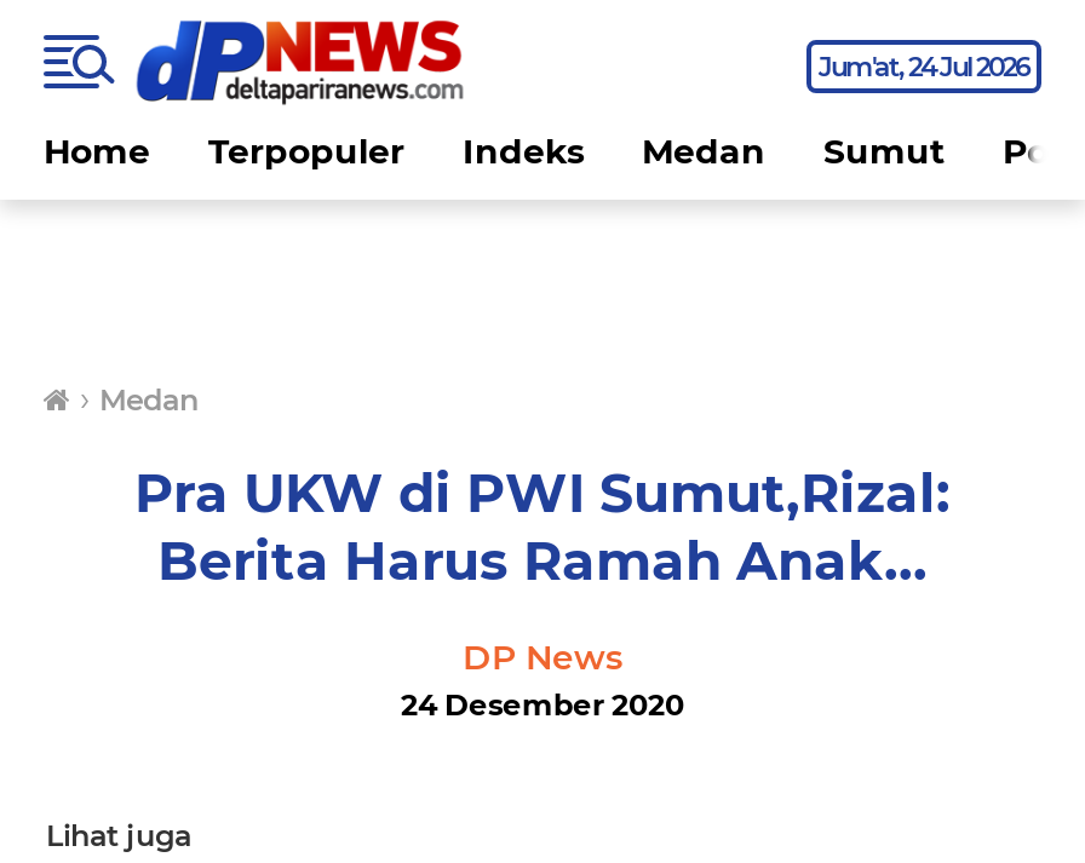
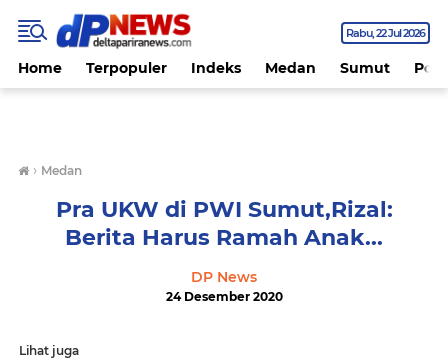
[819,50,1029,84] Jum'at 24 Jul 2026 -> [346,26,425,40] Rabu 22 Jul 2026

